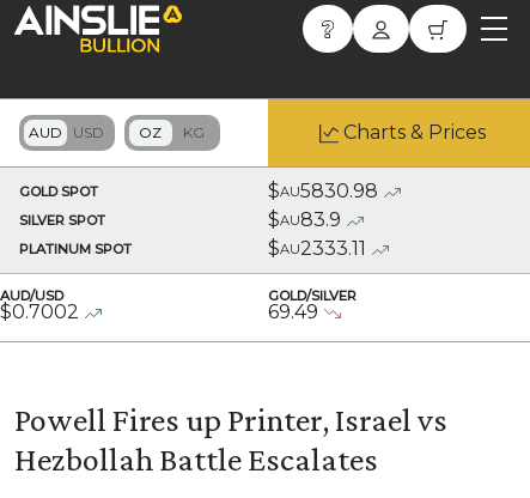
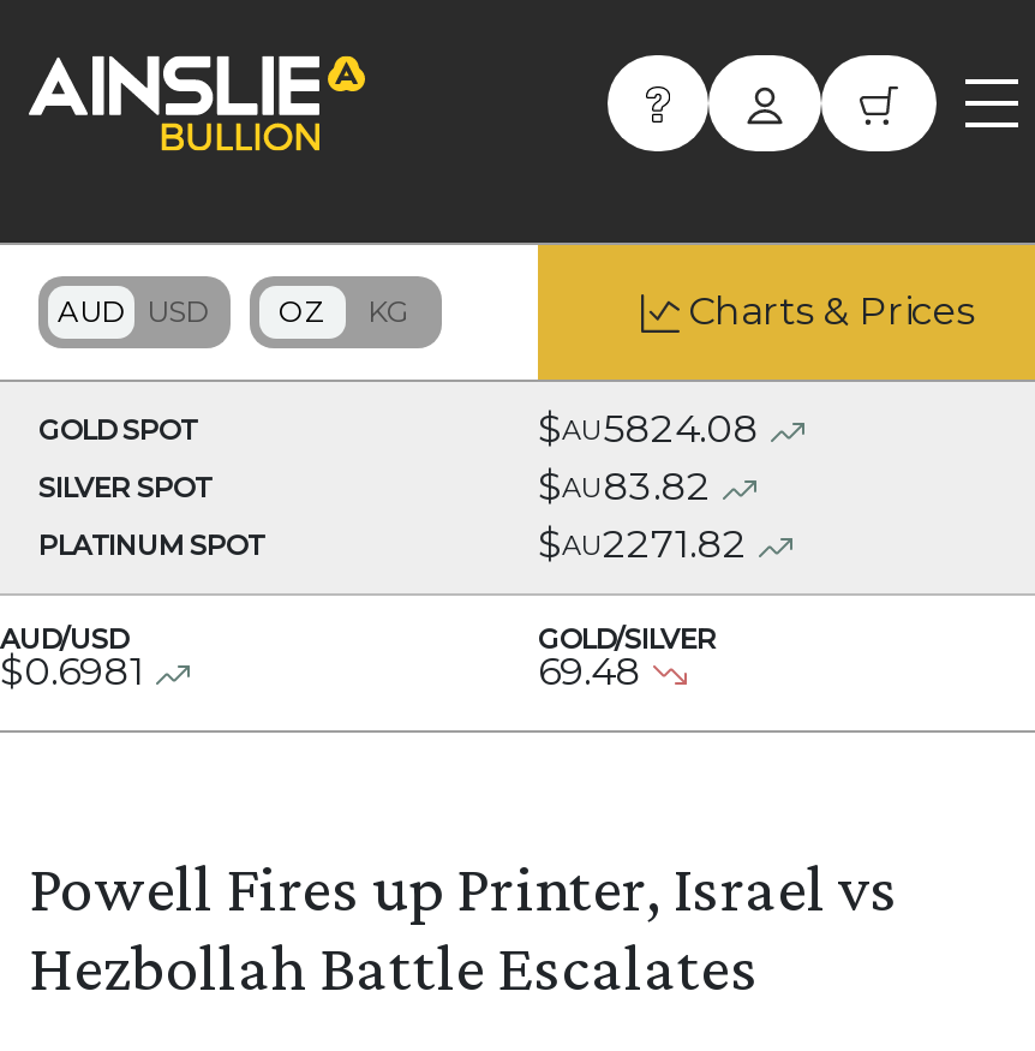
[268,180,378,202] $AU5830.98 -> [538,406,759,452] $AU5824.08
[268,208,341,231] $AU83.9 -> [538,464,711,509] $AU83.82
[268,237,366,260] $AU2333.11 -> [538,521,747,567] $AU2271.82
[0,300,79,323] $0.7002 -> [0,649,144,694] $0.6981
[268,300,318,323] 69.49 -> [538,649,641,694] 69.48

